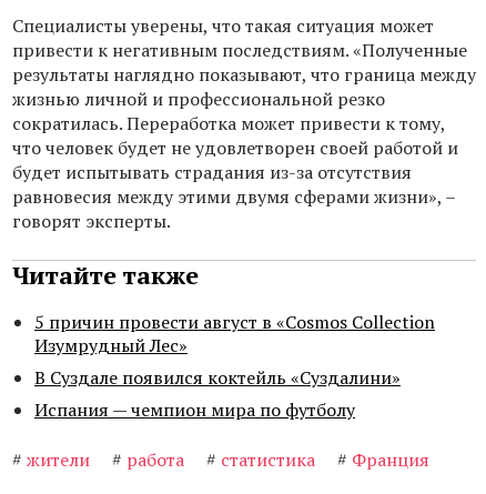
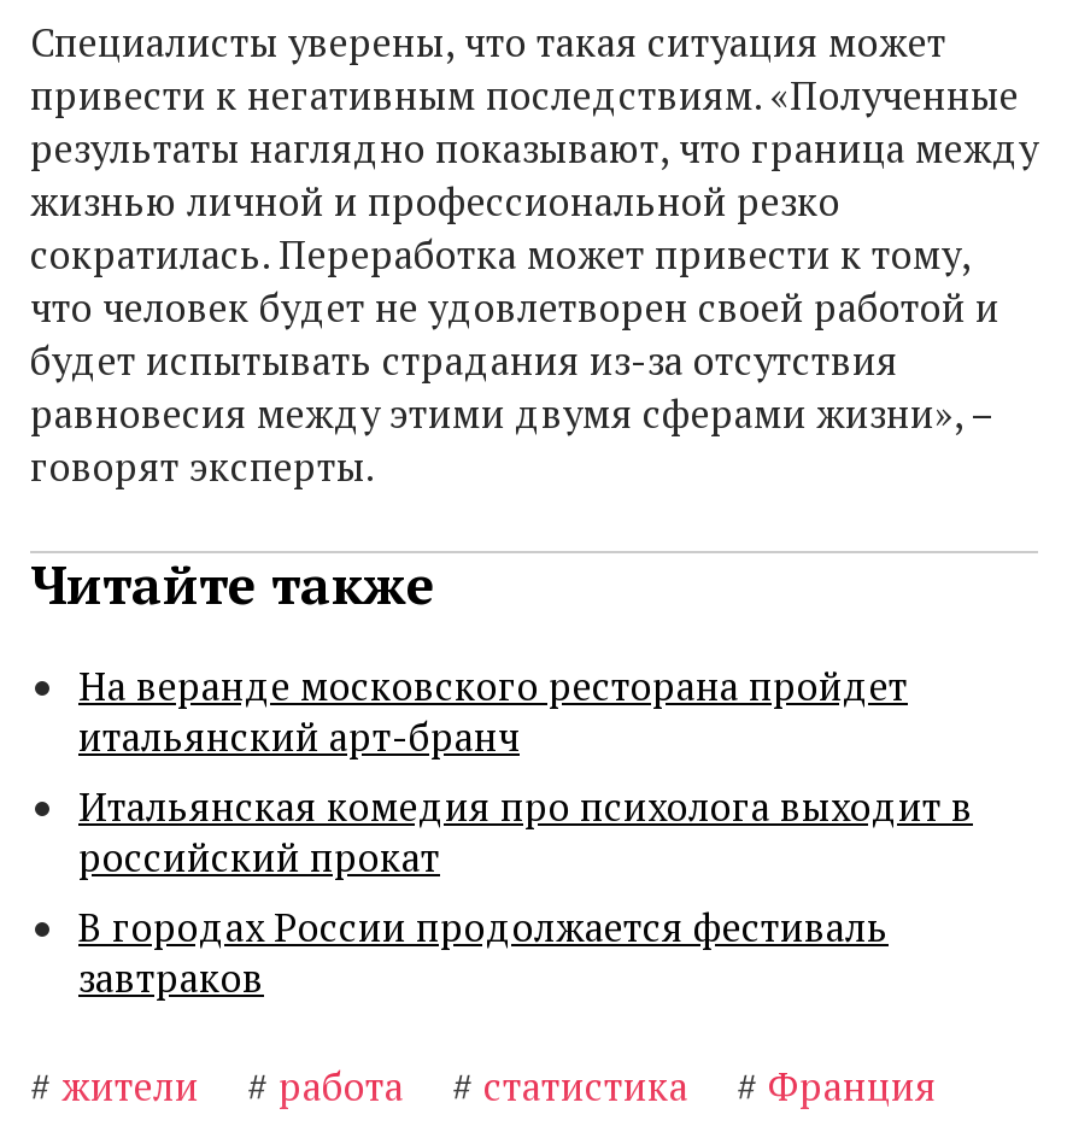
[34,310,435,422] 5 причин провести август в «Cosmos Collection | Изумрудный Лес» | В Суздале появился коктейль «Суздалини» | Испания — чемпион мира по футболу -> [78,660,973,1005] На веранде московского ресторана пройдет | итальянский арт-бранч | Итальянская комедия про психолога выходит в | российский прокат | В городах России продолжается фестиваль | завтраков

